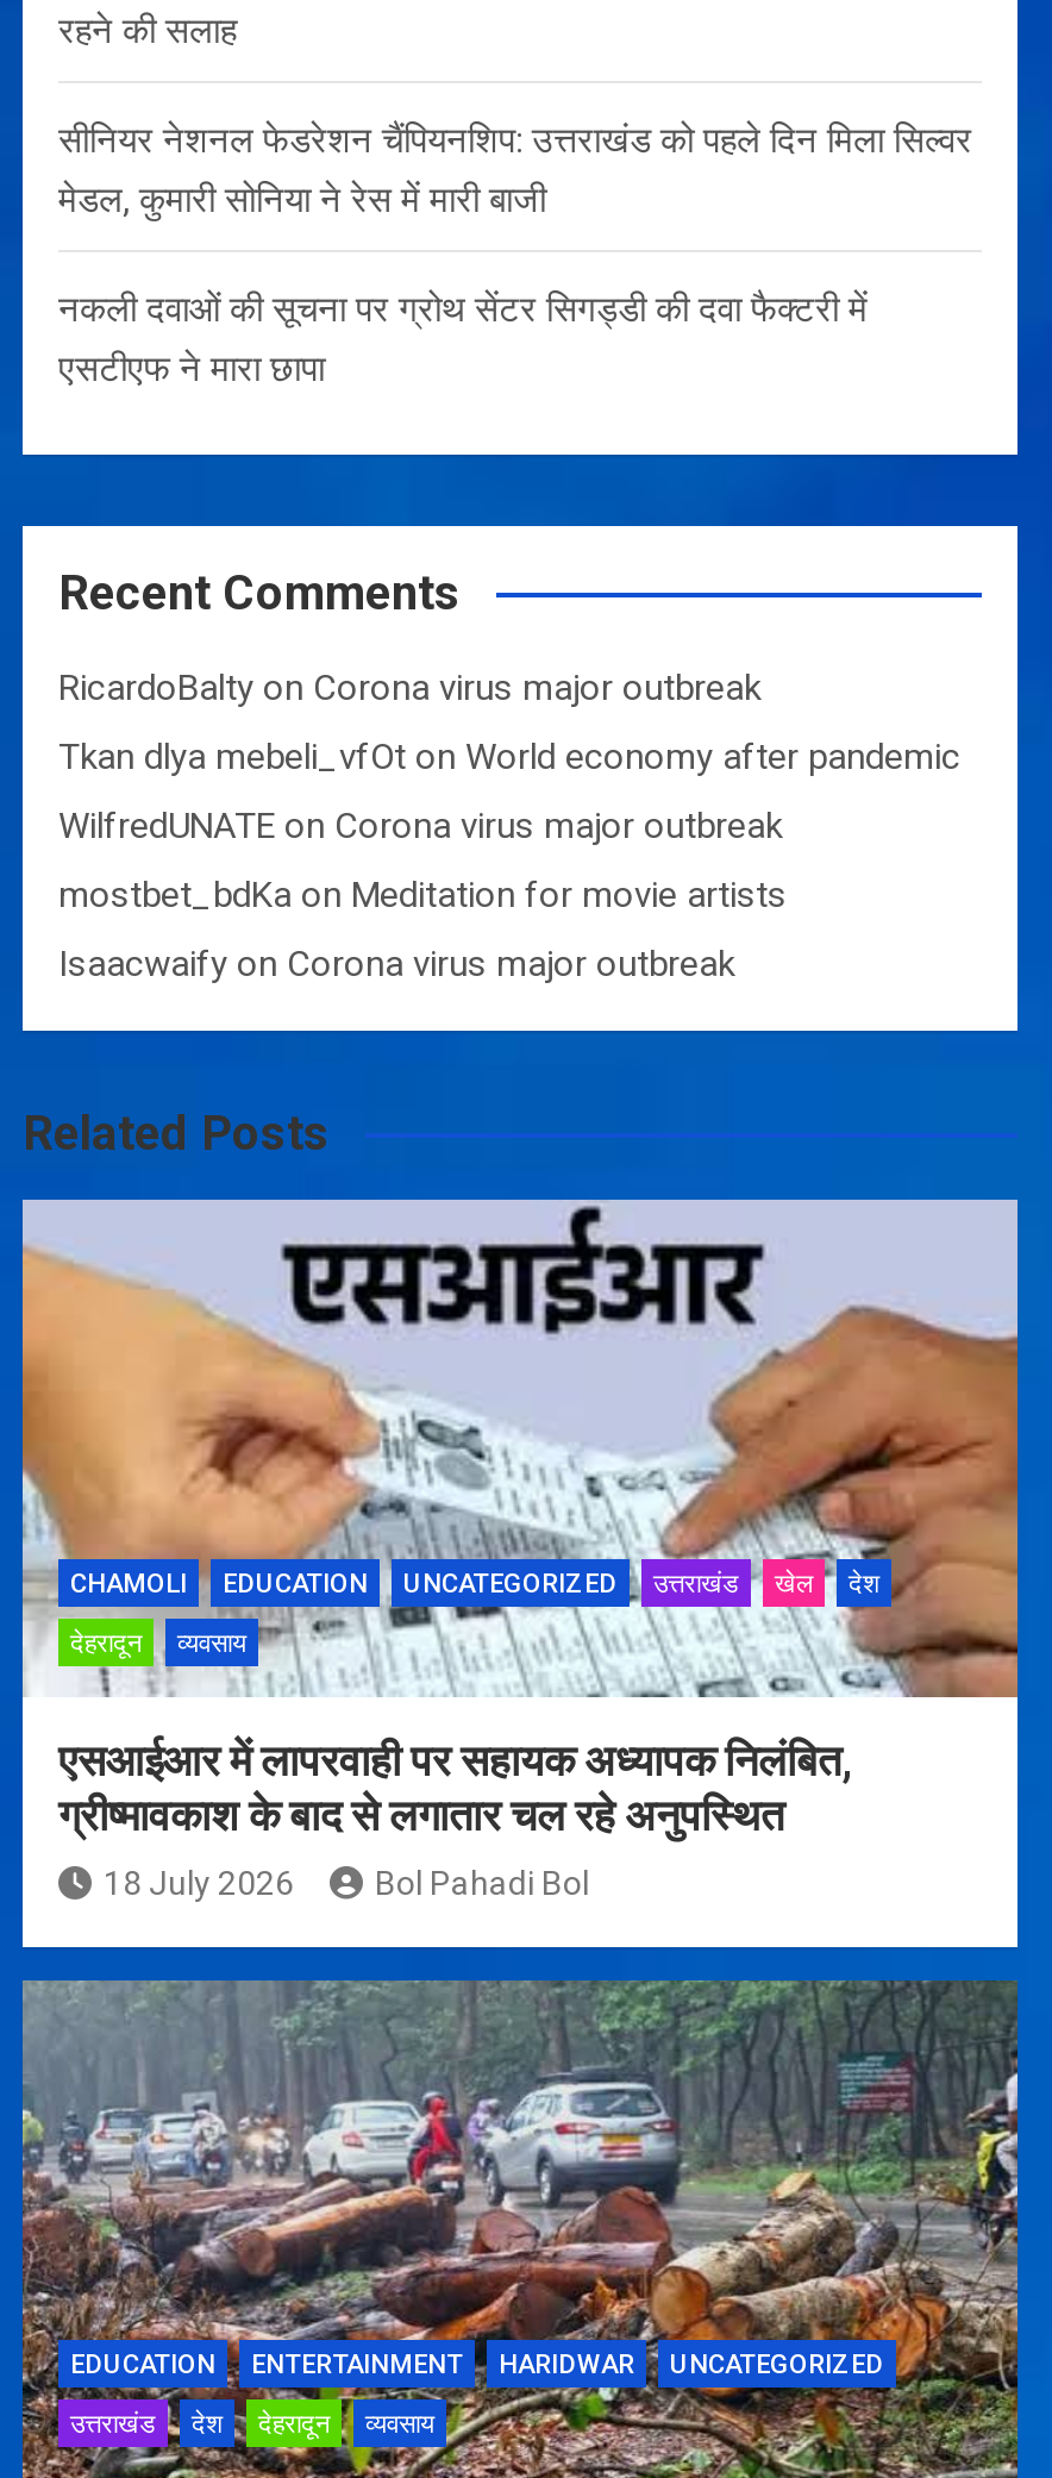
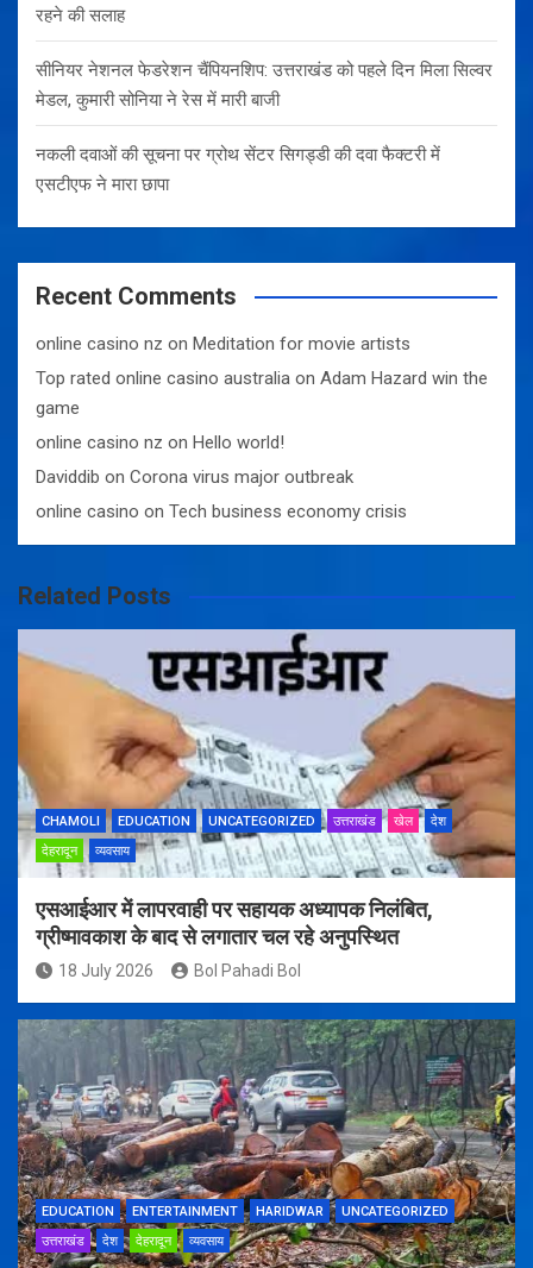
[58,667,760,709] RicardoBalty on Corona virus major outbreak -> [36,333,410,354] online casino nz on Meditation for movie artists
[58,736,960,778] Tkan dlya mebeli_vfOt on World economy after pandemic -> [36,368,488,419] Top rated online casino australia on Adam Hazard win the | game
[58,805,782,847] WilfredUNATE on Corona virus major outbreak -> [36,432,284,453] online casino nz on Hello world!
[58,874,787,916] mostbet_bdKa on Meditation for movie artists -> [36,466,353,488] Daviddib on Corona virus major outbreak
[58,943,734,985] Isaacwaify on Corona virus major outbreak -> [36,501,407,522] online casino on Tech business economy crisis

